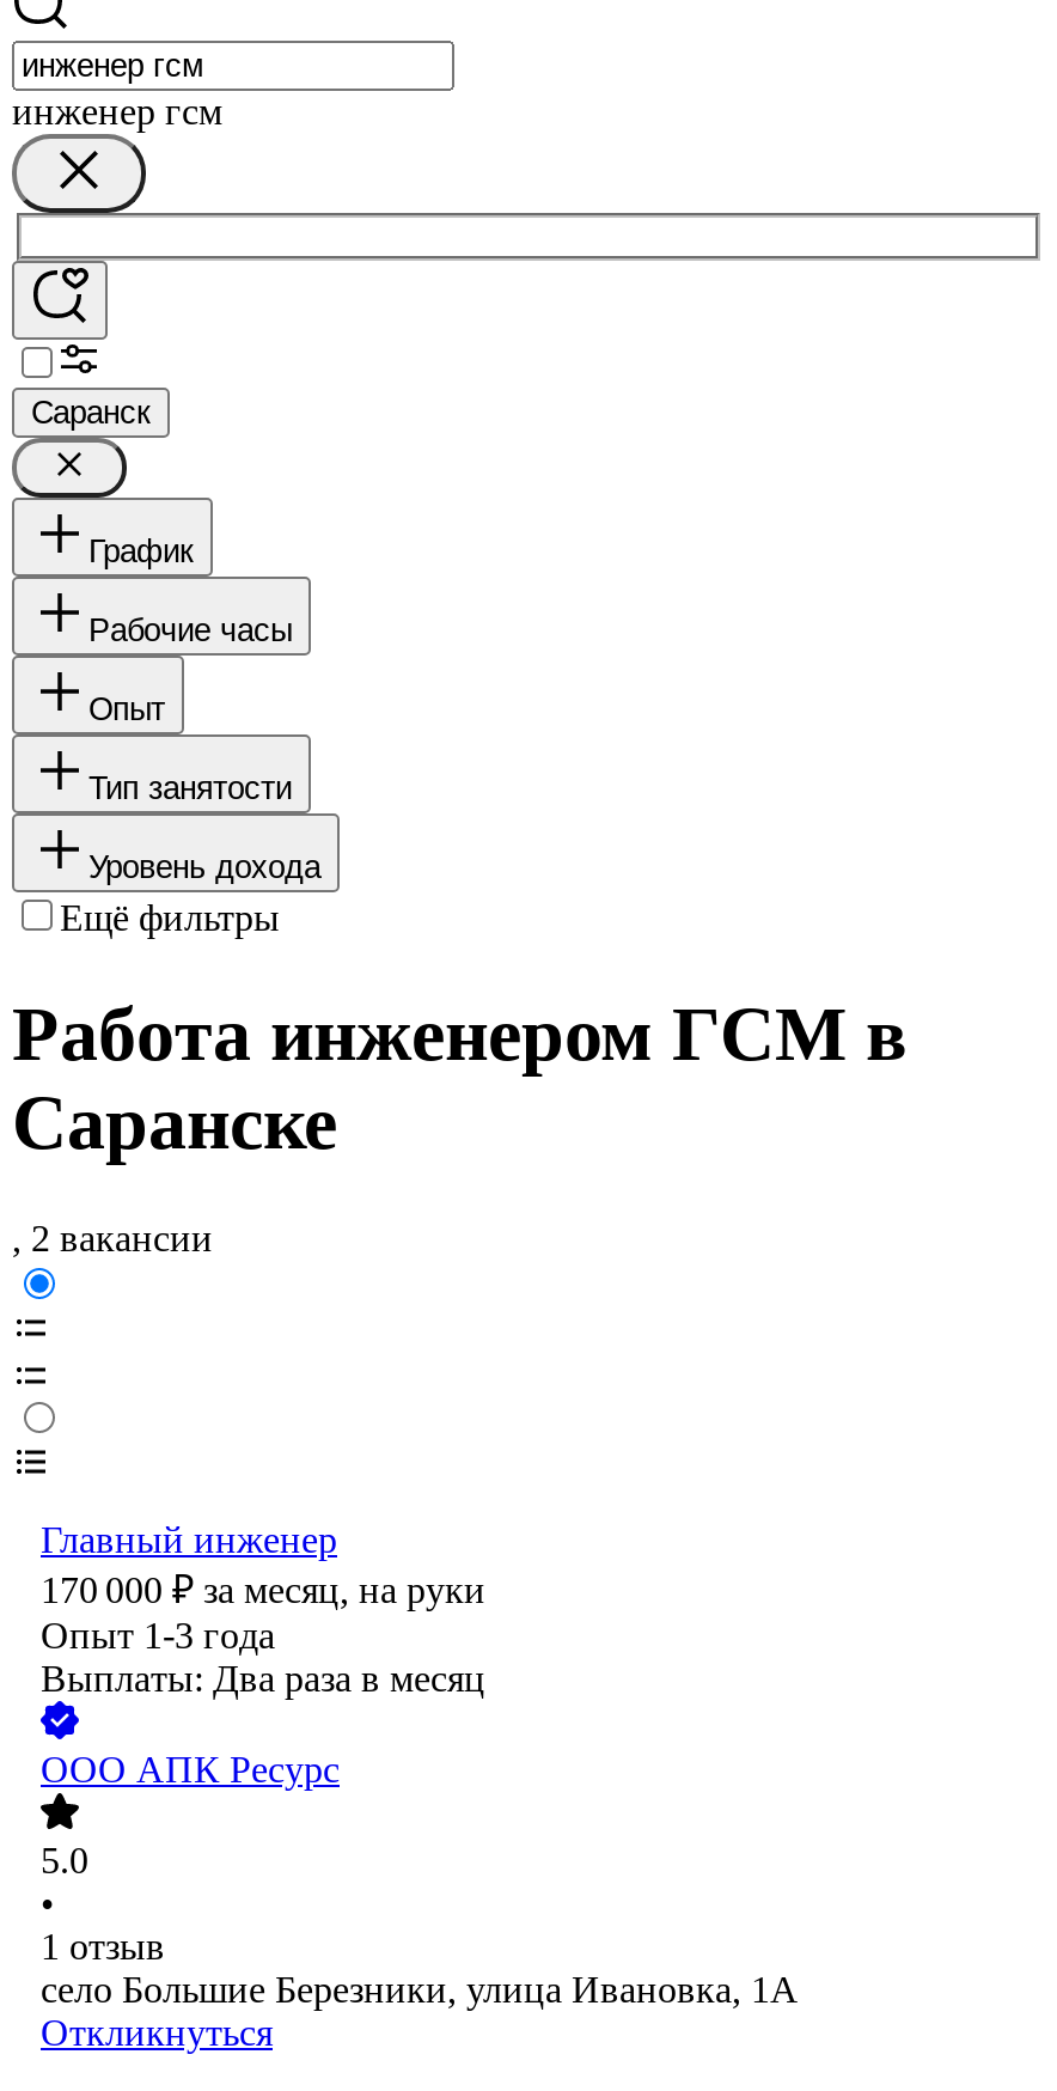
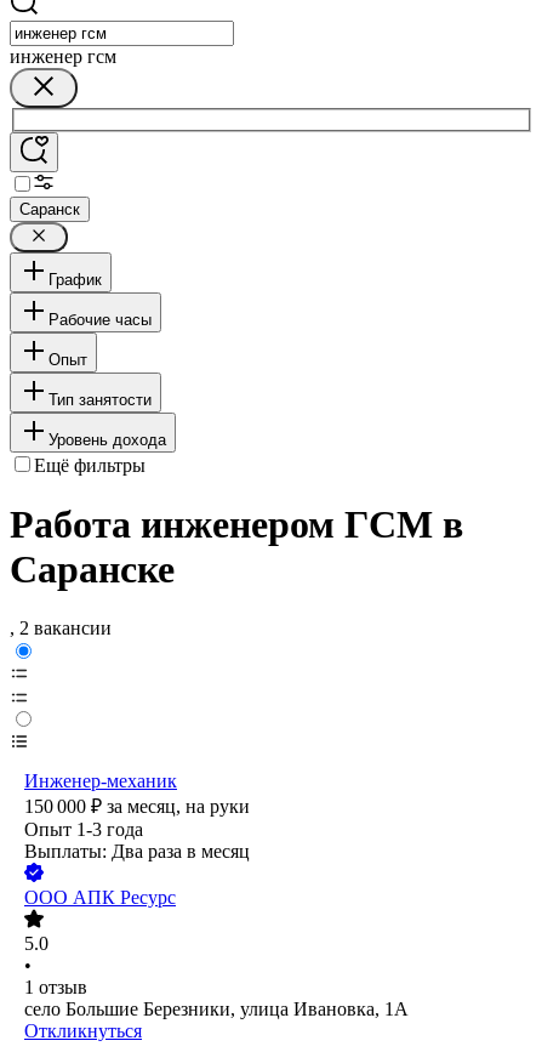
[41,1520,485,1611] Главный инженер | 170 000 ₽ за месяц, на руки -> [24,771,250,817] Инженер-механик | 150 000 ₽ за месяц, на руки

